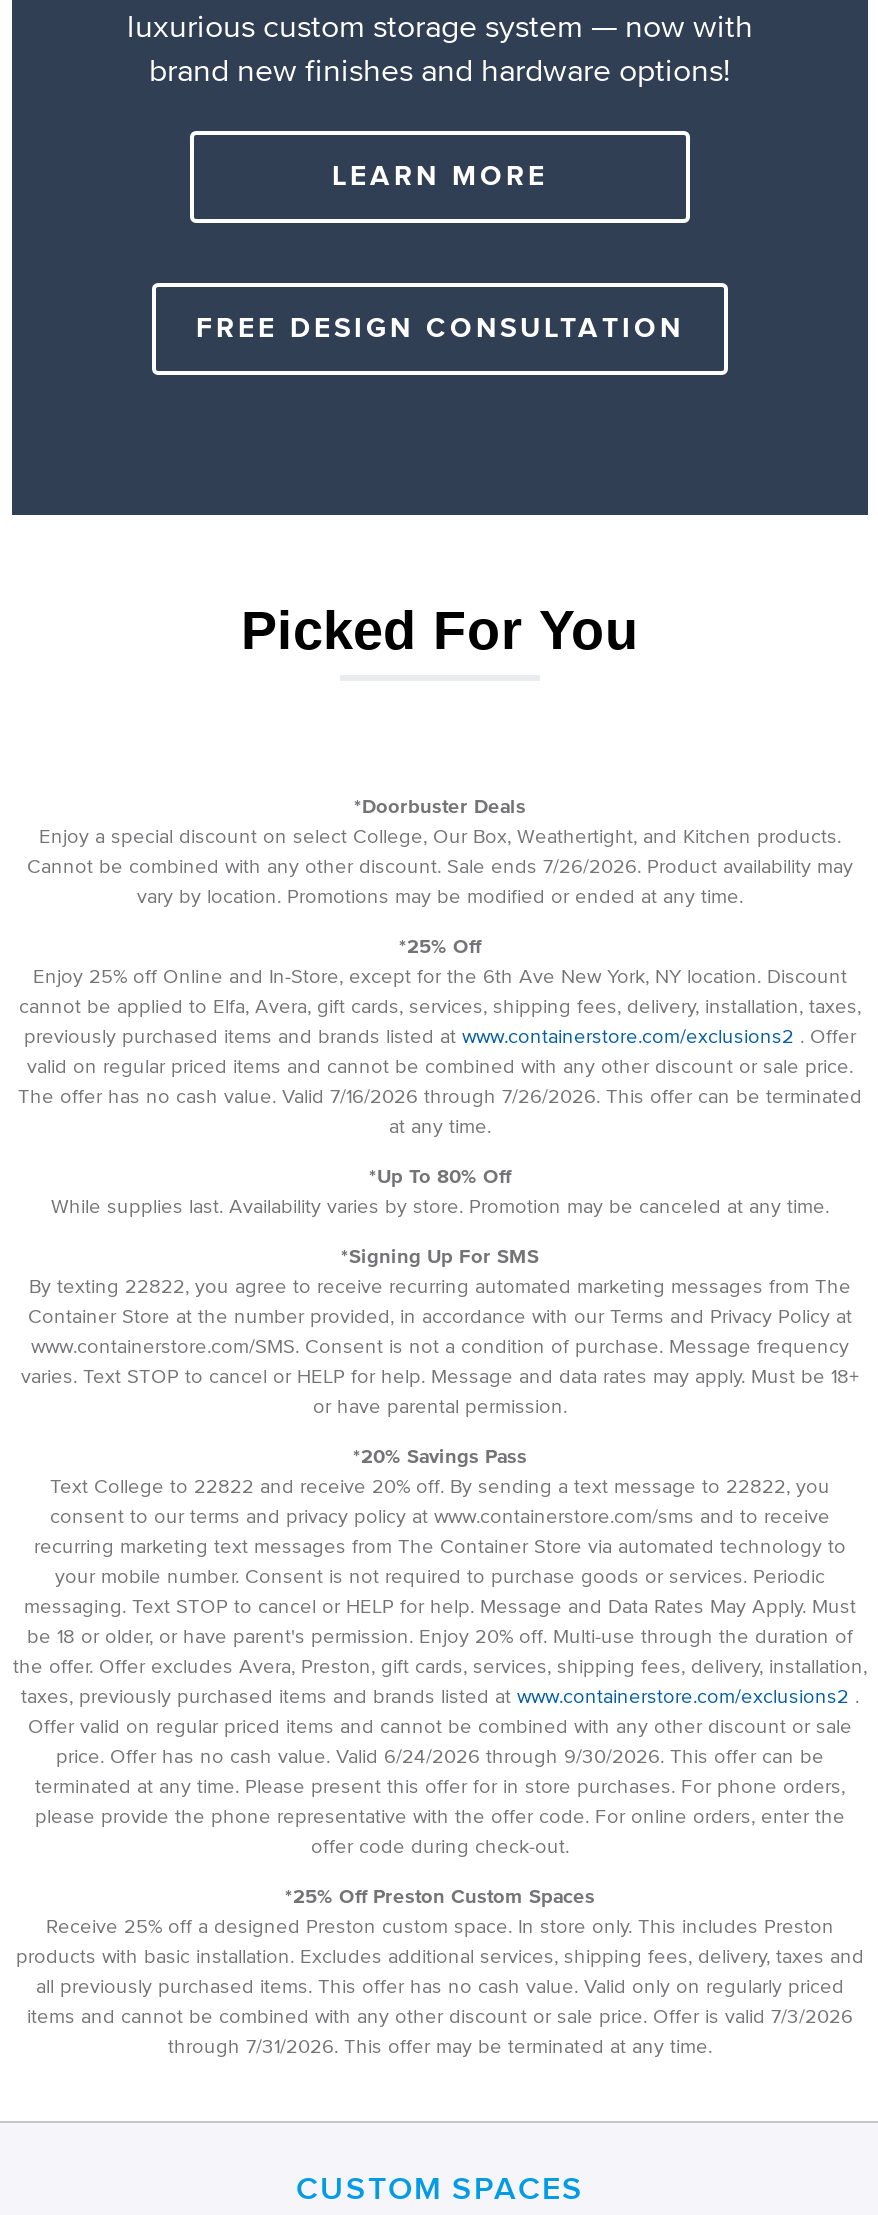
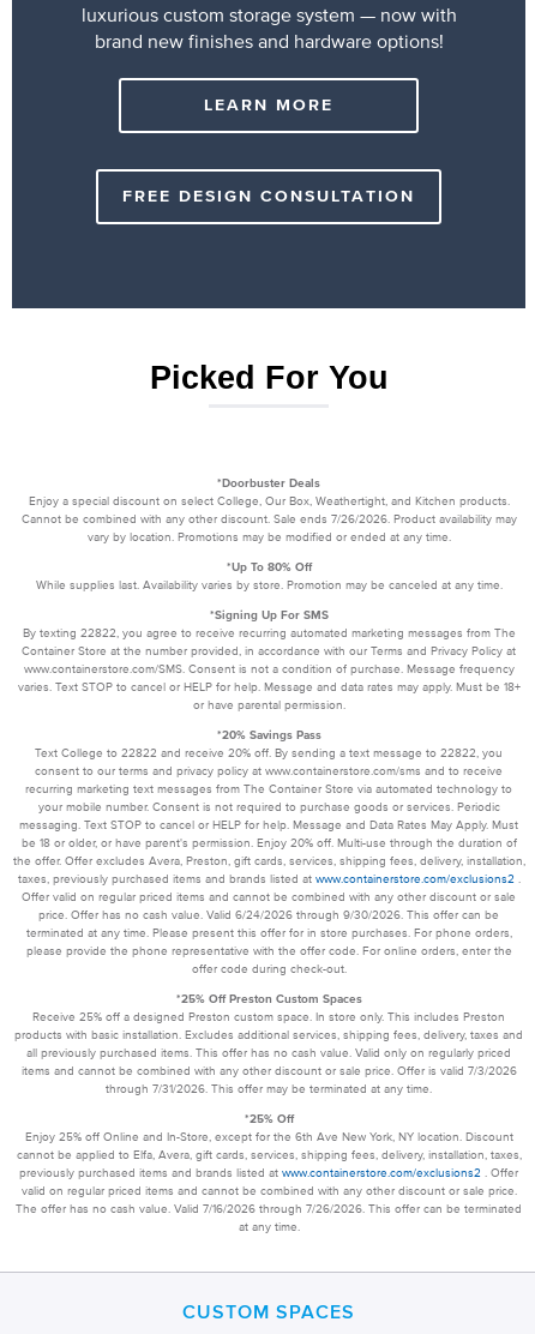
moved [18,934,862,1136] -> [16,1112,522,1233]: *25% Off | Enjoy 25% off Online and In-Store, except for the 6th Ave New York, NY location. Discount | cannot be applied to Elfa, Avera, gift cards, services, shipping fees, delivery, installation, taxes, | previously purchased items and brands listed at www.containerstore.com/exclusions2. Offer | valid on regular priced items and cannot be combined with any other discount or sale price. | The offer has no cash value. Valid 7/16/2026 through 7/26/2026. This offer can be terminated | at any time.
moved [13,1164,867,2056] -> [13,560,525,1096]: *Up To 80% Off | While supplies last. Availability varies by store. Promotion may be canceled at any time. | *Signing Up For SMS | ... | items and cannot be combined with any other discount or sale price. Offer is valid 7/3/2026 | through 7/31/2026. This offer may be terminated at any time.

